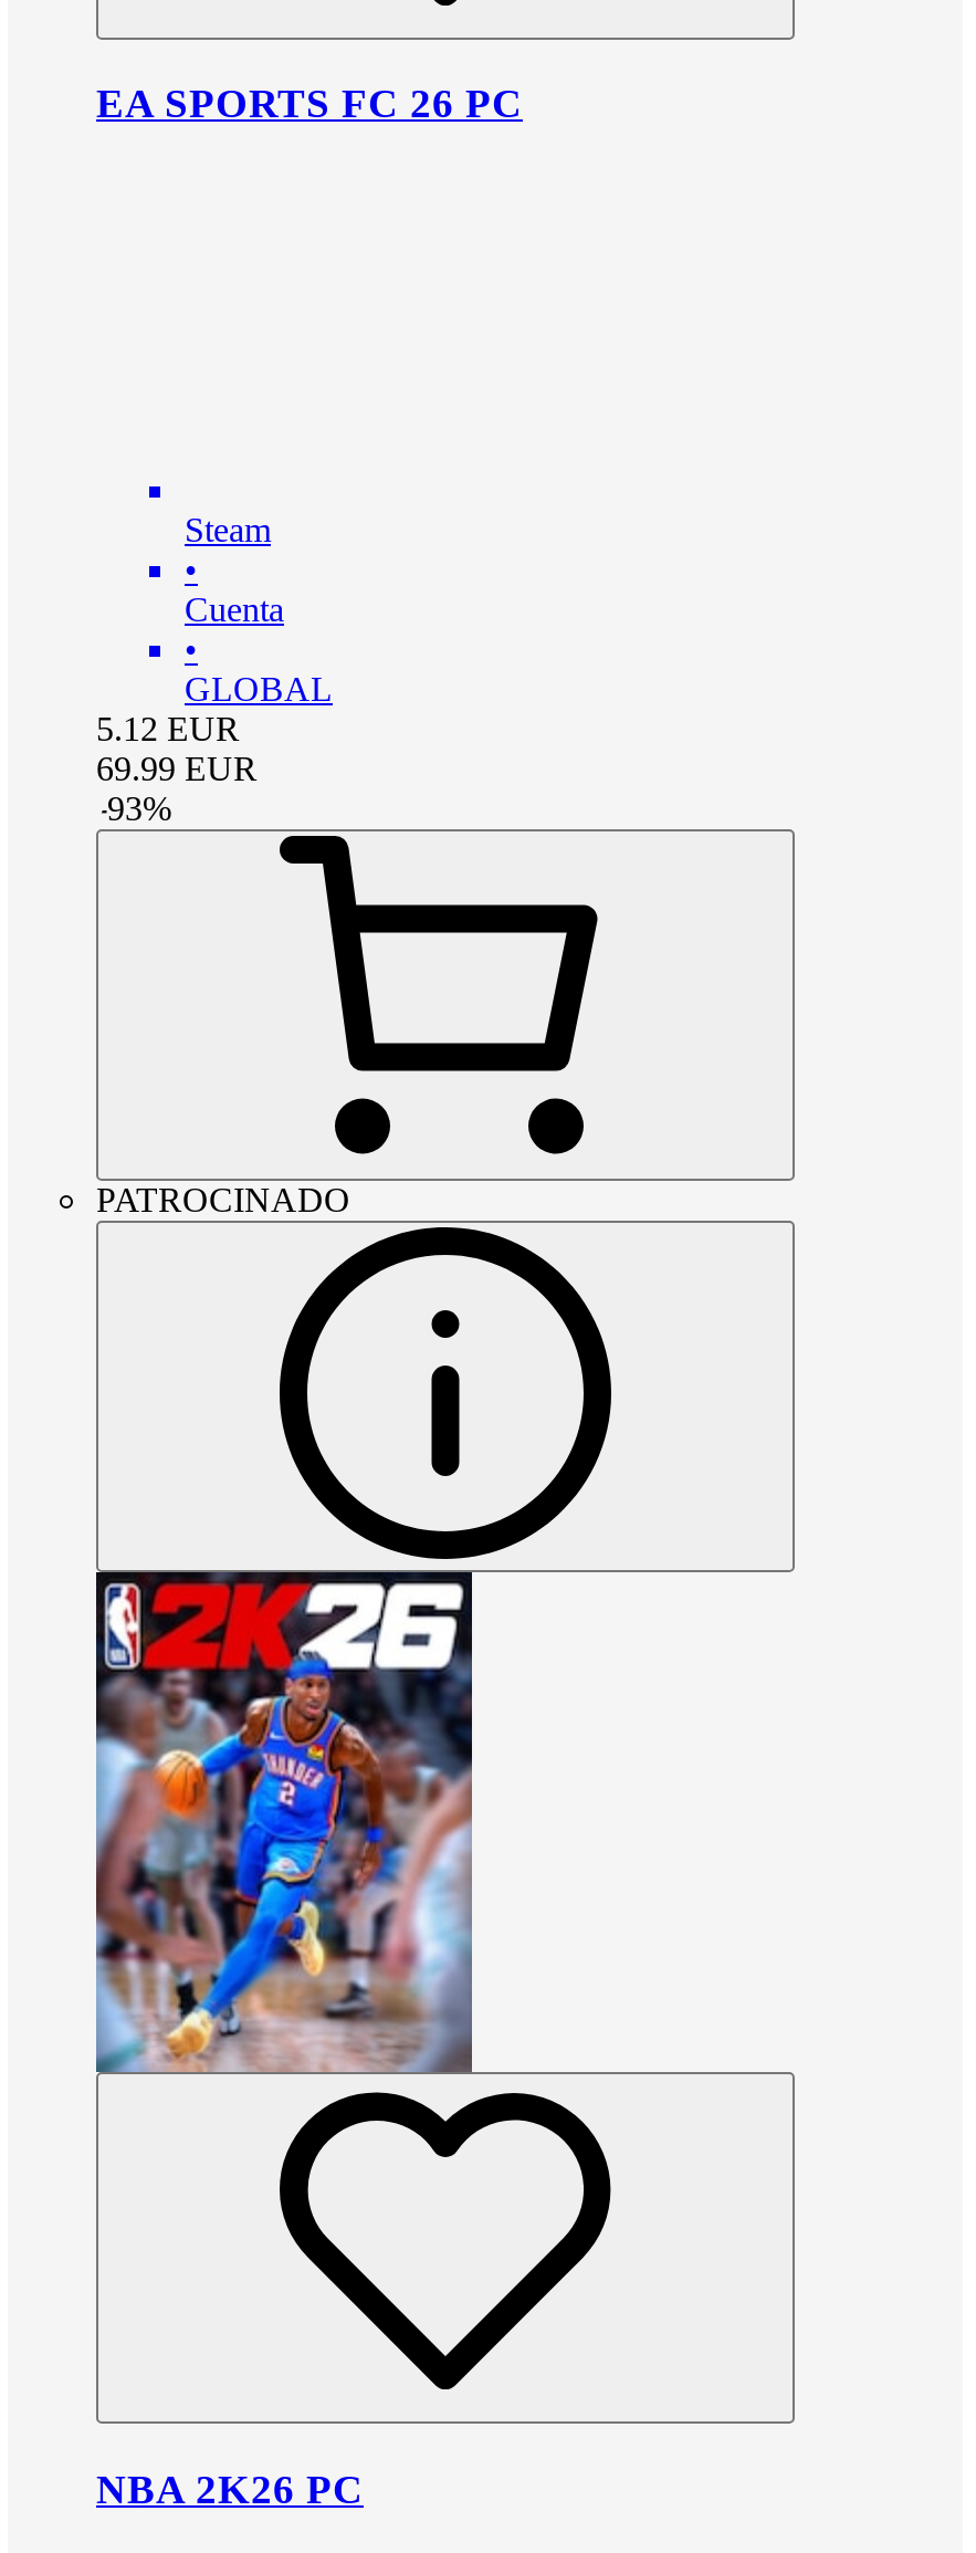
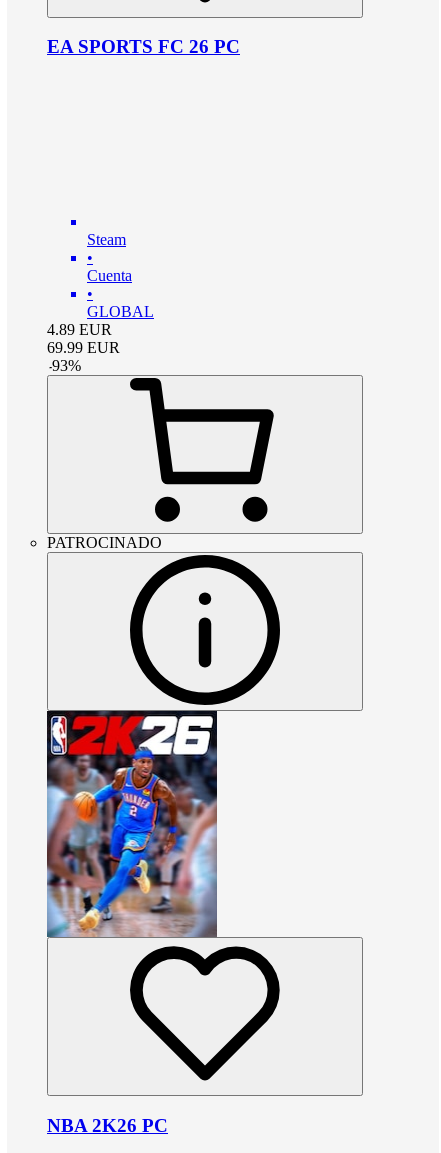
[96,710,240,748] 5.12 EUR -> [47,321,112,338] 4.89 EUR

